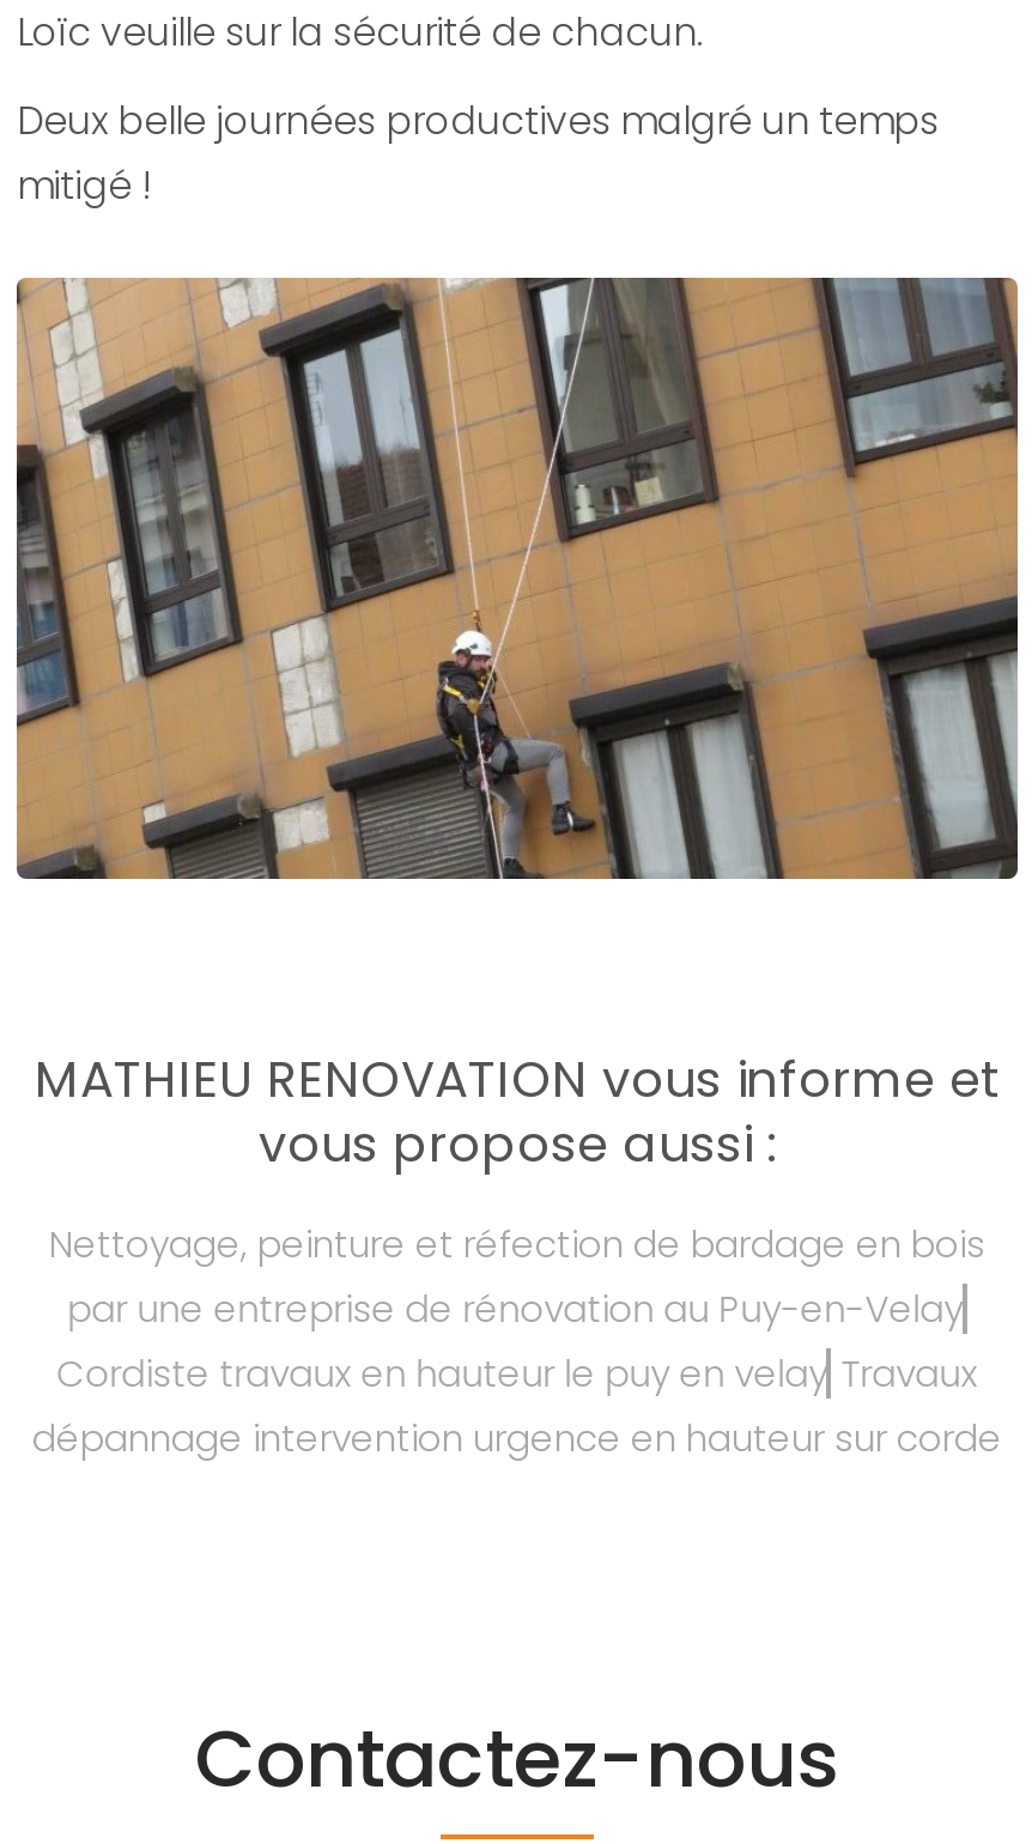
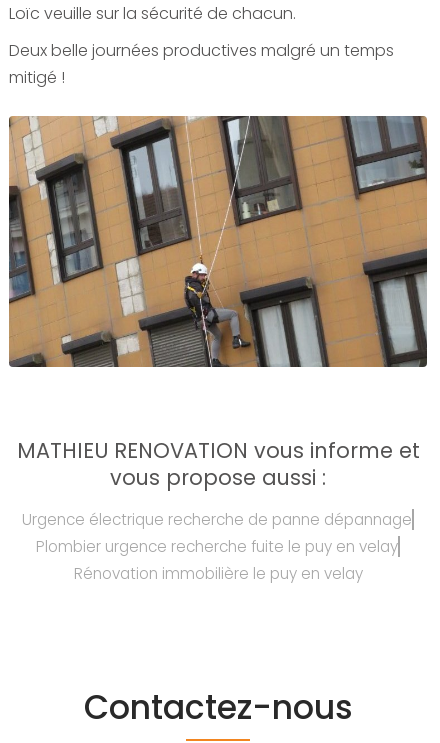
[32,1219,1002,1464] Nettoyage, peinture et réfection de bardage en bois | par une entreprise de rénovation au Puy-en-Velay | Cordiste travaux en hauteur le puy en velay Travaux | dépannage intervention urgence en hauteur sur corde -> [22,509,412,584] Urgence électrique recherche de panne dépannage | Plombier urgence recherche fuite le puy en velay | Rénovation immobilière le puy en velay

